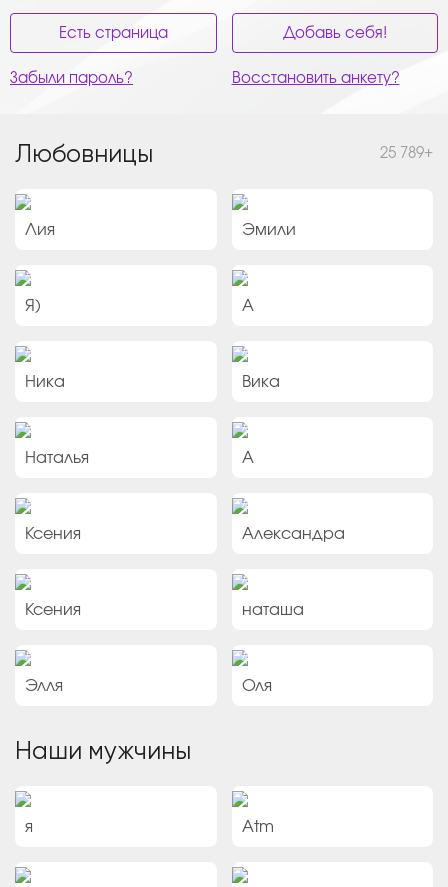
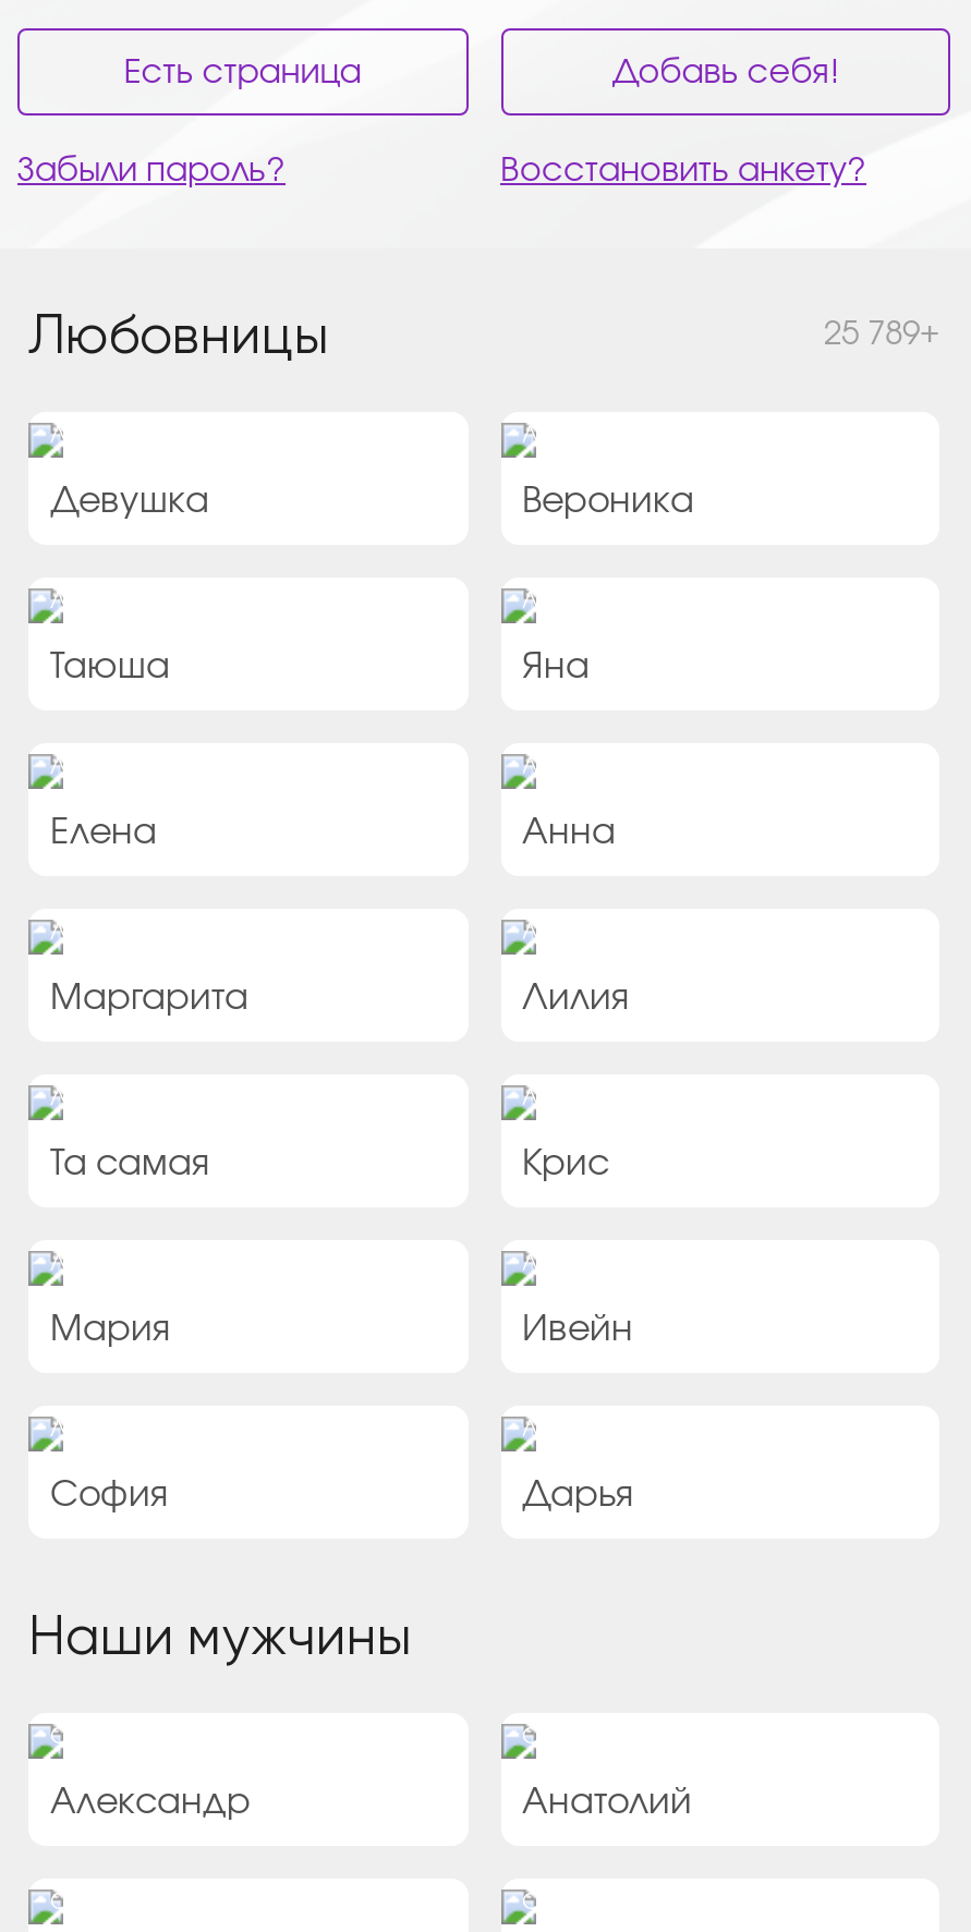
[25,222,55,238] Лия -> [50,484,209,519] Девушка
[241,222,295,238] Эмили -> [522,484,694,519] Вероника
[25,298,41,314] Я) -> [50,649,170,684] Таюша
[241,298,253,314] А -> [522,649,590,684] Яна
[25,374,65,390] Ника -> [50,815,157,850] Елена
[241,374,279,390] Вика -> [522,815,616,850] Анна
[25,450,89,466] Наталья -> [50,981,248,1016] Маргарита
[241,450,253,466] А -> [522,981,629,1016] Лилия
[25,526,81,542] Ксения -> [50,1146,209,1181] Та самая
[241,526,344,542] Александра -> [522,1146,609,1181] Крис
[25,602,81,618] Ксения -> [50,1312,170,1347] Мария
[241,602,303,618] наташа -> [522,1312,633,1347] Ивейн
[25,678,63,694] Элля -> [50,1478,168,1512] София
[241,678,271,694] Оля -> [522,1478,633,1512] Дарья
[25,819,33,835] я -> [50,1785,251,1820] Александр
[241,819,273,835] Atm -> [522,1785,692,1820] Анатолий

